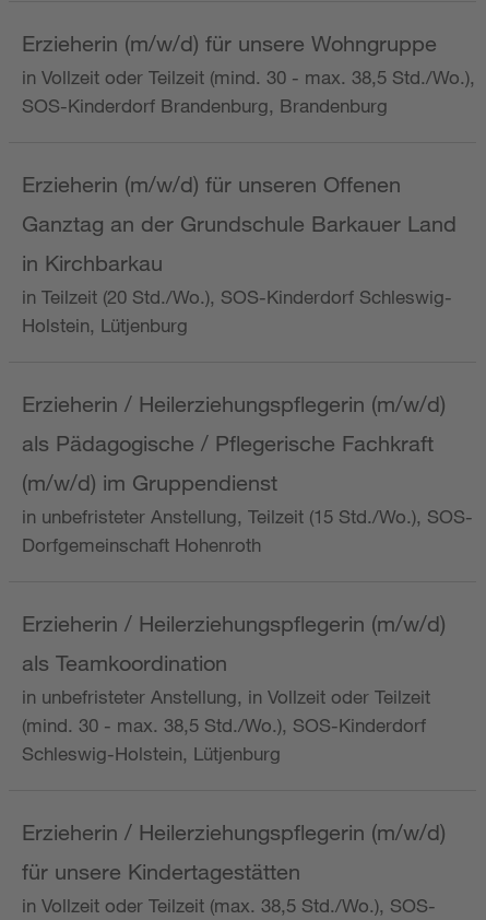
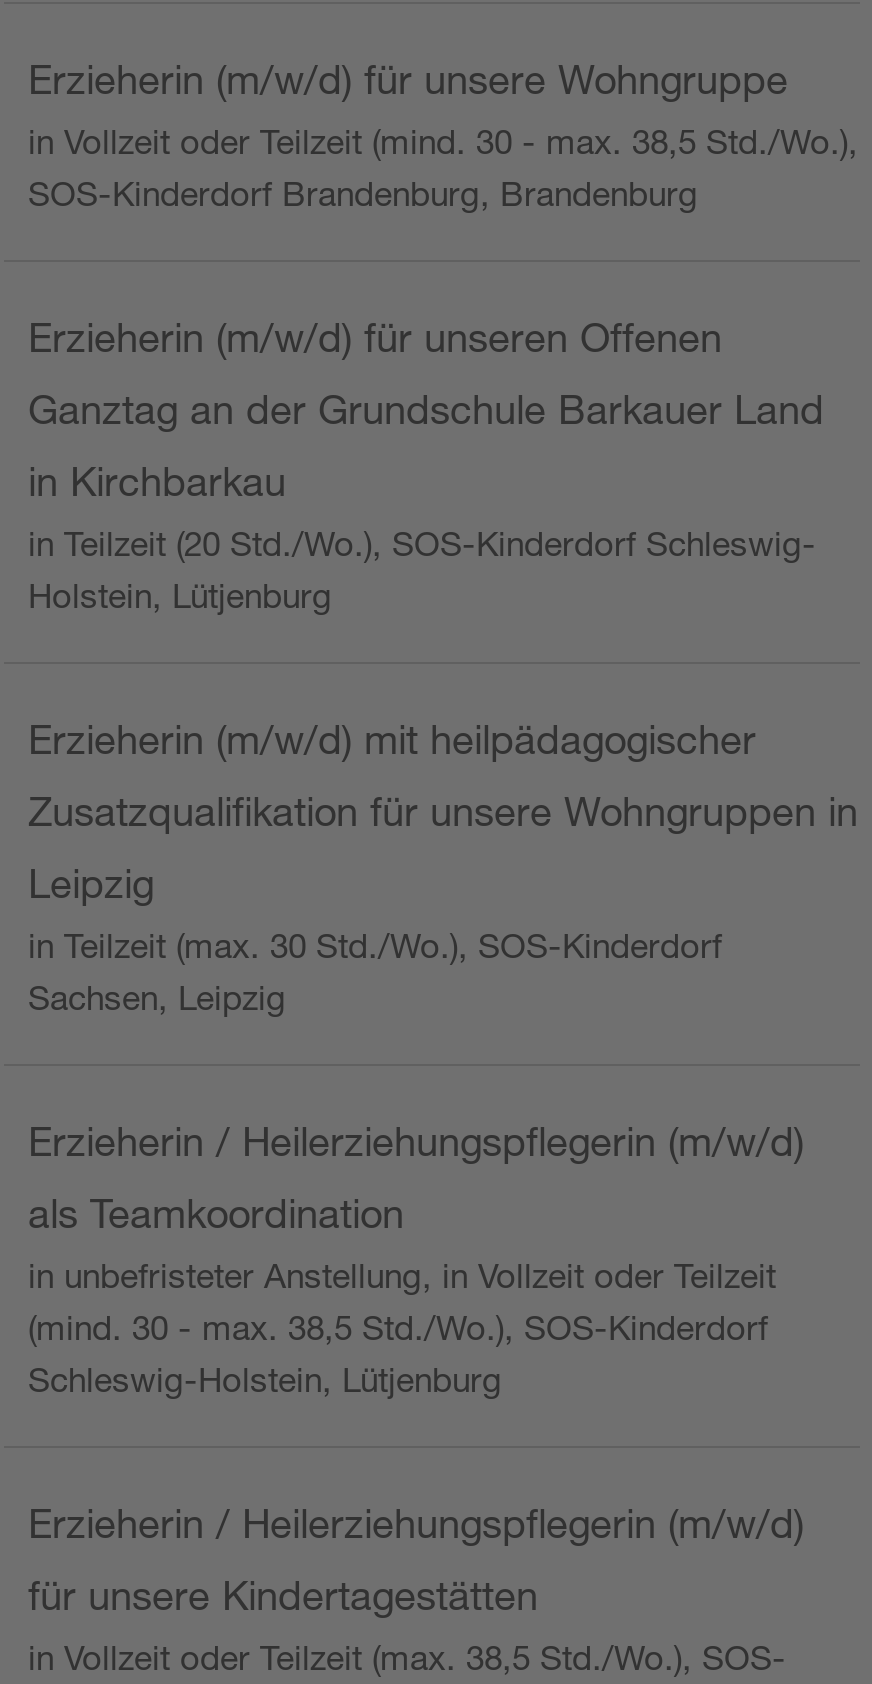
[22,391,446,416] Erzieherin / Heilerziehungspflegerin (m/w/d) -> [28,716,756,762] Erzieherin (m/w/d) mit heilpädagogischer
[22,431,434,456] als Pädagogische / Pflegerische Fachkraft -> [28,788,858,834] Zusatzqualifikation für unsere Wohngruppen in
[22,470,473,556] (m/w/d) im Gruppendienst | in unbefristeter Anstellung, Teilzeit (15 Std./Wo.), SOS- | Dorfgemeinschaft Hohenroth -> [28,860,722,1018] Leipzig | in Teilzeit (max. 30 Std./Wo.), SOS-Kinderdorf | Sachsen, Leipzig

